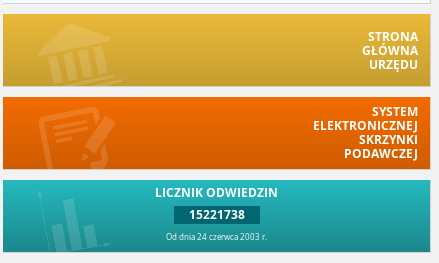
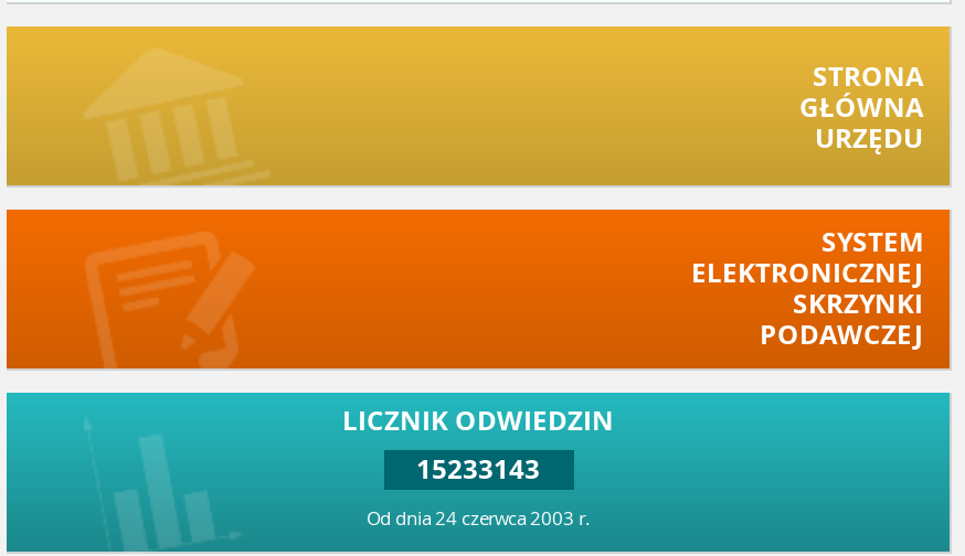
[188,206,244,223] 15221738 -> [416,451,540,489] 15233143

